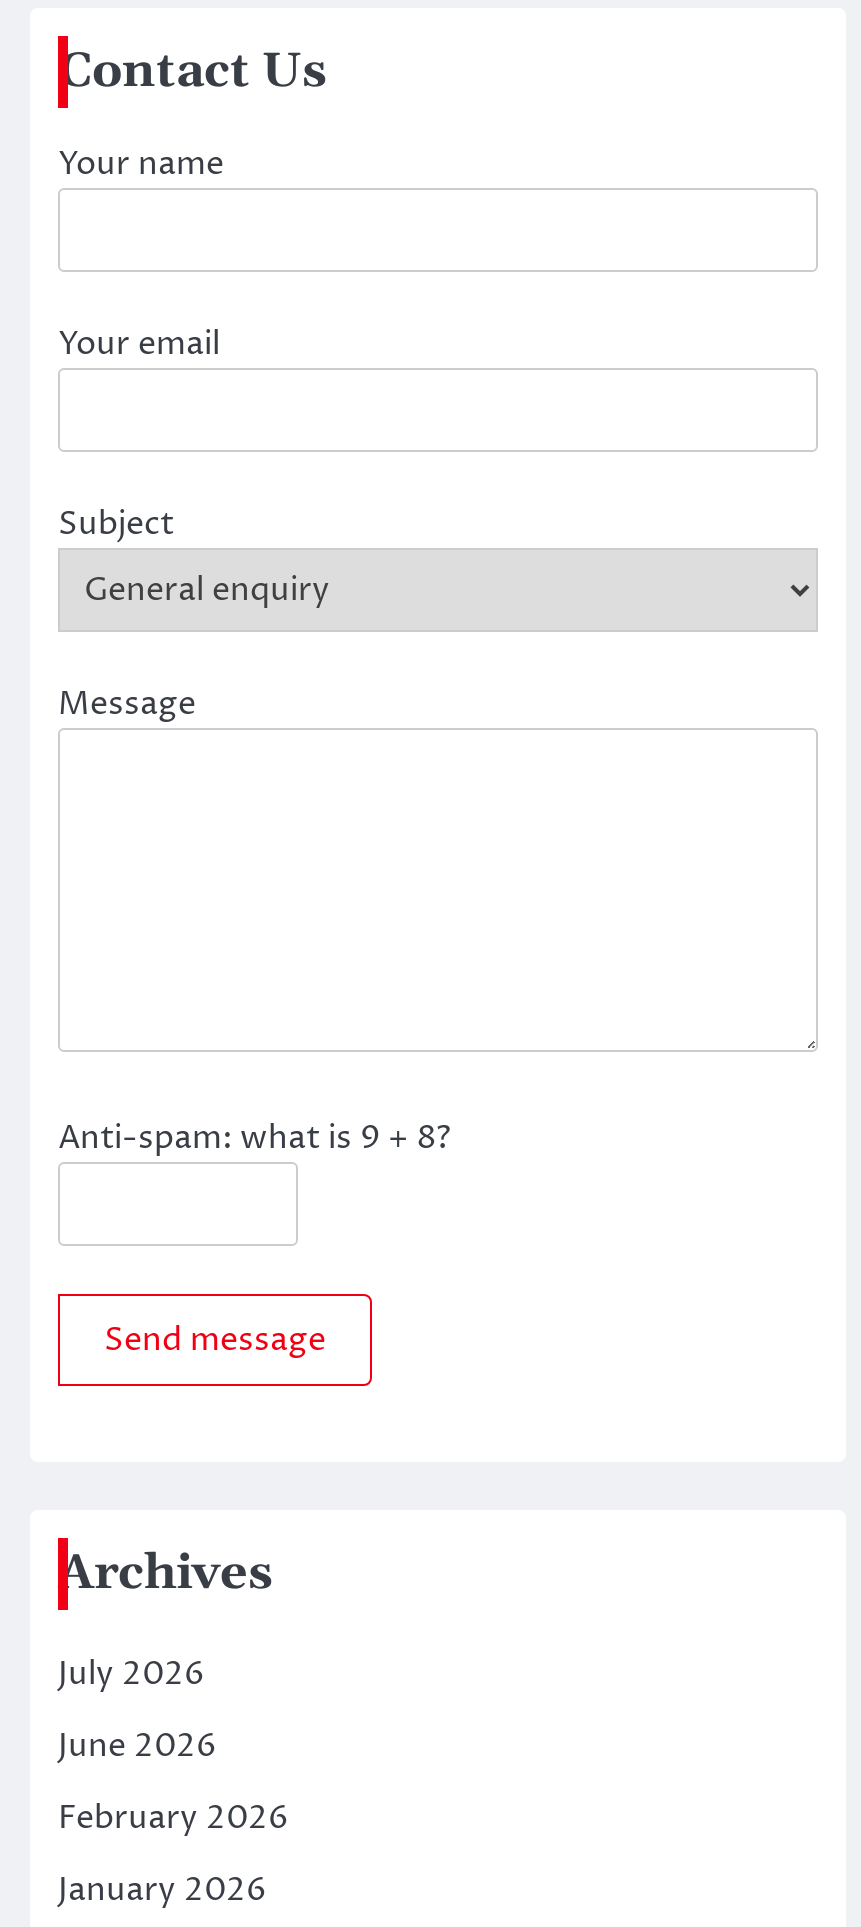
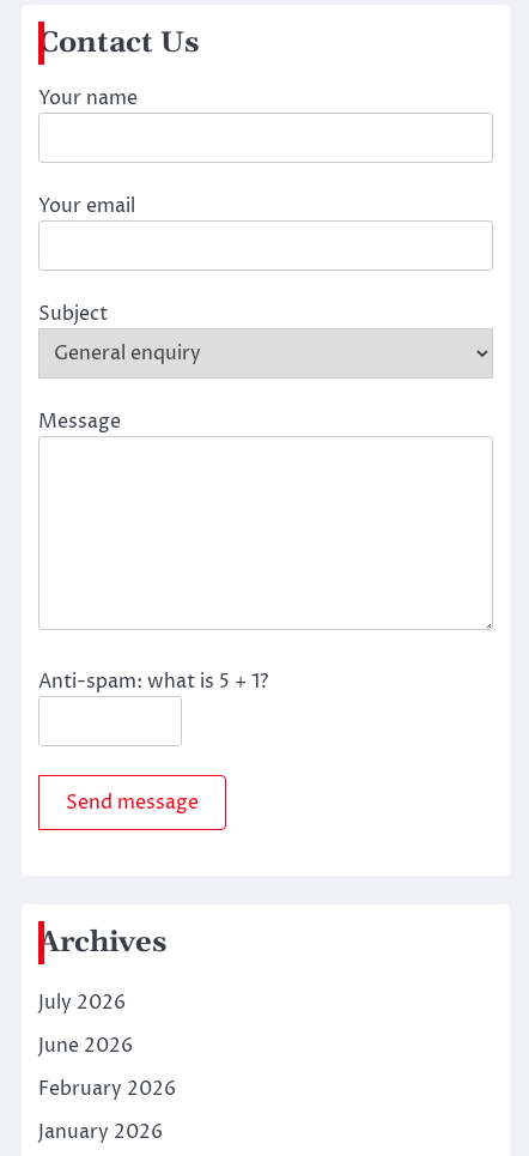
[58,1115,450,1159] Anti-spam: what is 9 + 8? -> [38,668,268,694] Anti-spam: what is 5 + 1?

